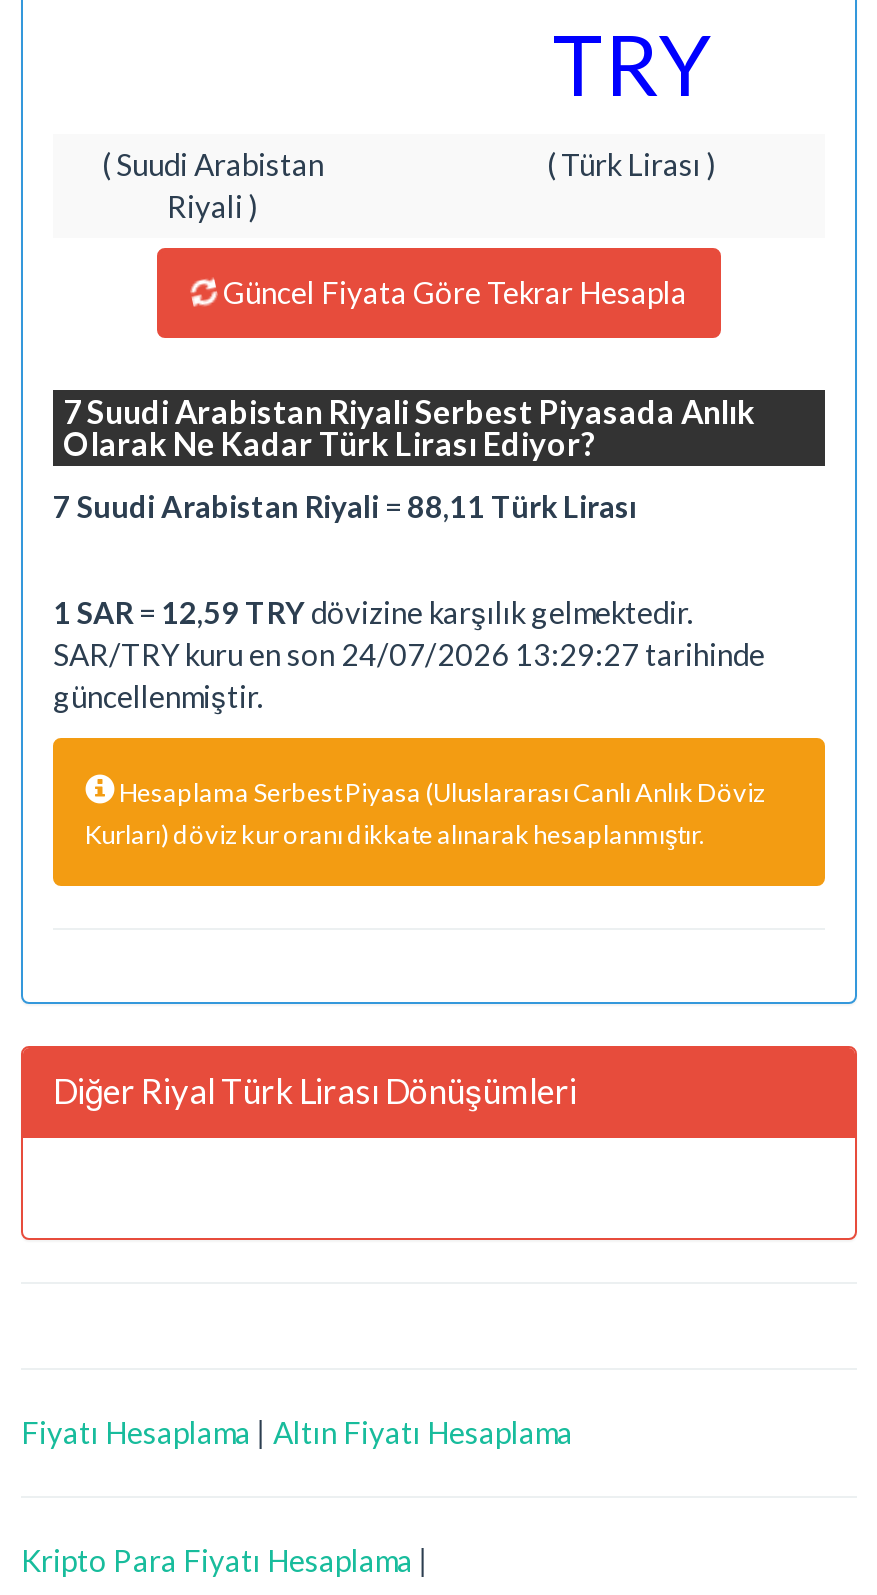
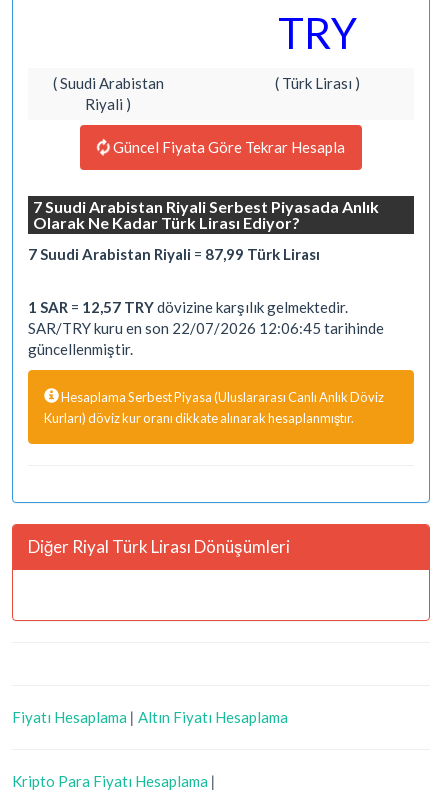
[53,488,637,524] 7 Suudi Arabistan Riyali = 88,11 Türk Lirası -> [28,245,320,263] 7 Suudi Arabistan Riyali = 87,99 Türk Lirası
[53,593,693,629] 1 SAR = 12,59 TRY dövizine karşılık gelmektedir. -> [28,297,348,315] 1 SAR = 12,57 TRY dövizine karşılık gelmektedir.
[53,635,765,671] SAR/TRY kuru en son 24/07/2026 13:29:27 tarihinde -> [28,318,384,336] SAR/TRY kuru en son 22/07/2026 12:06:45 tarihinde

